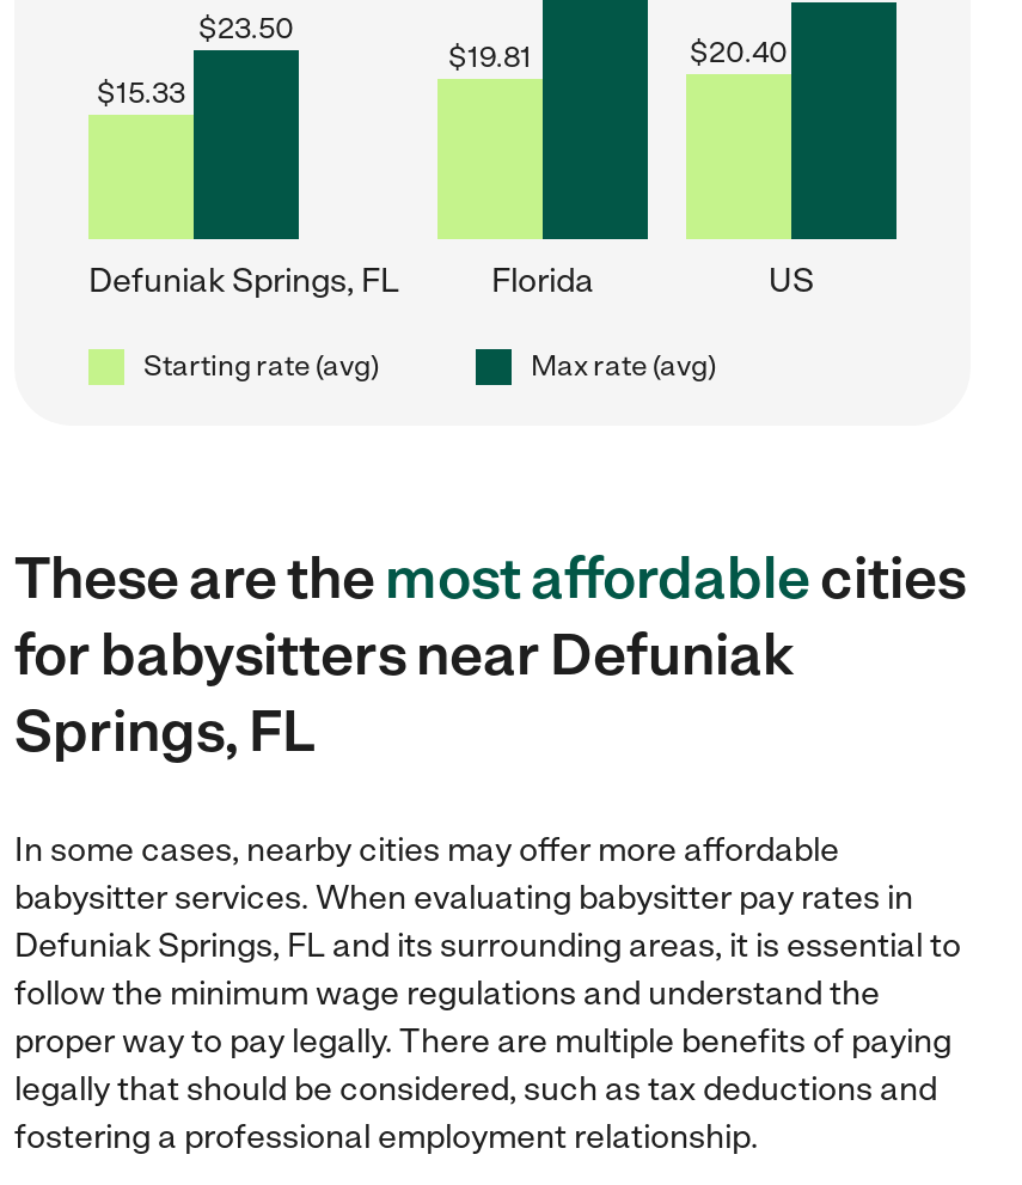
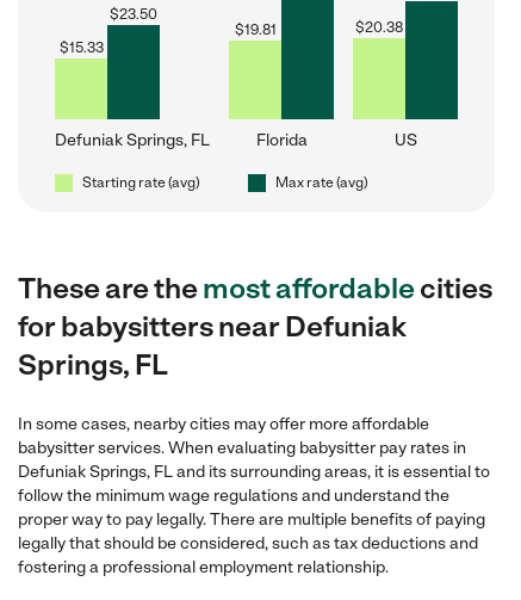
[690,36,788,69] $20.40 -> [355,19,403,36] $20.38

